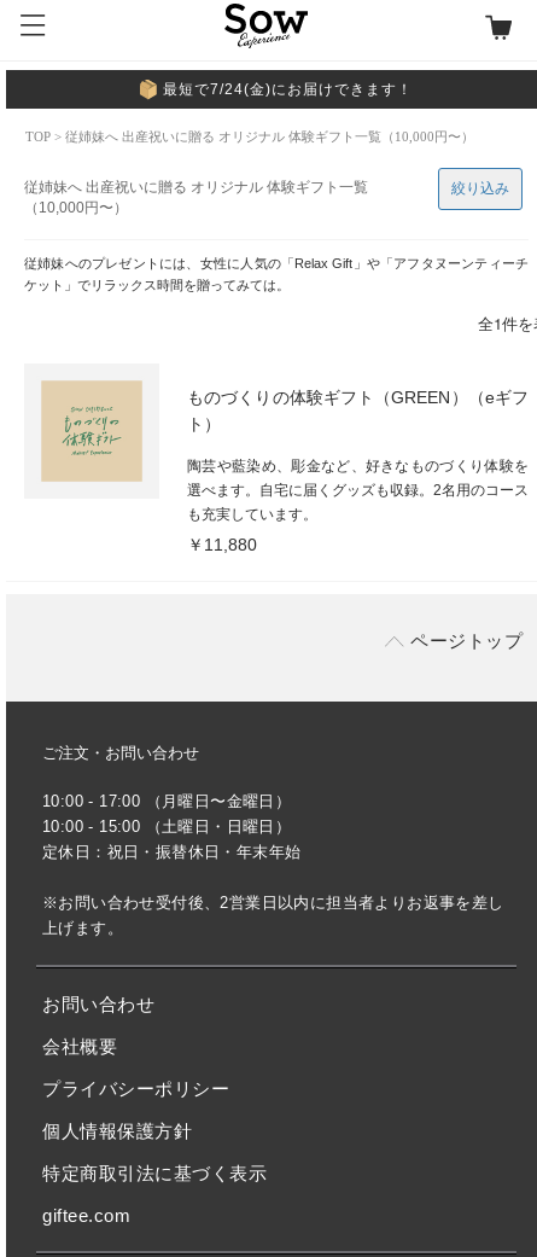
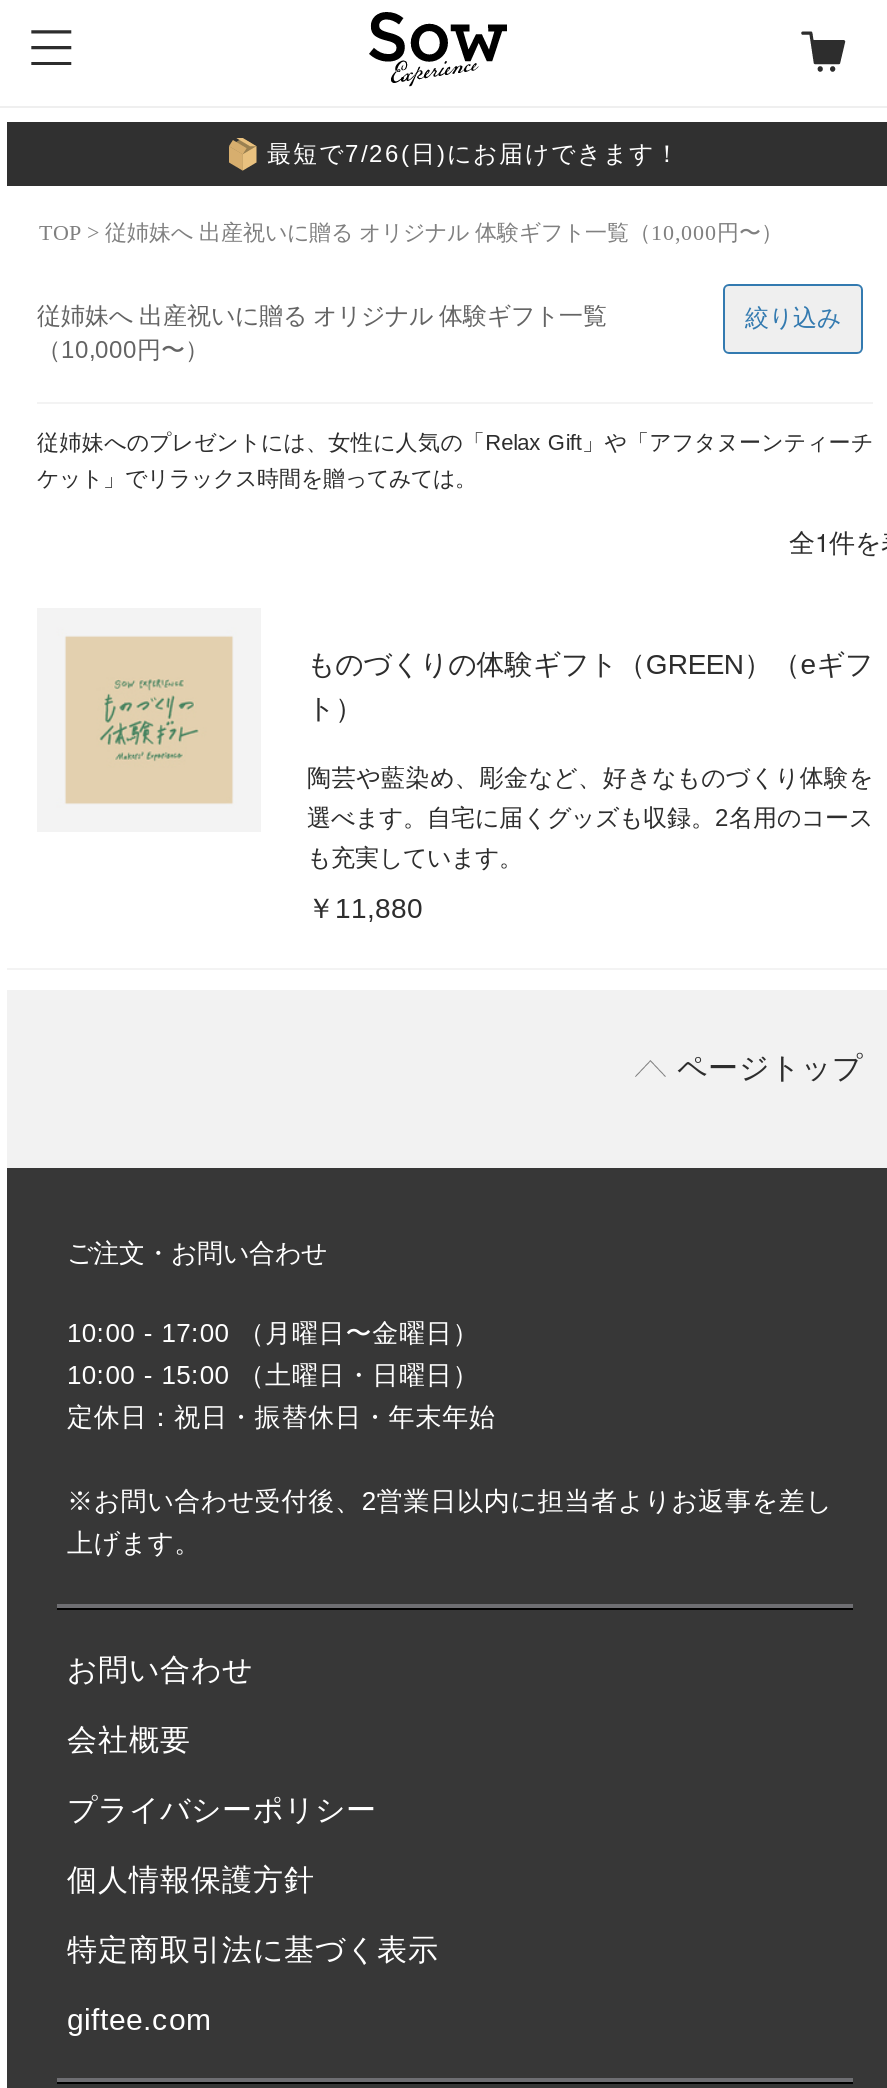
[163,81,413,98] 最短で7/24(金)にお届けできます！ -> [267,140,681,168] 最短で7/26(日)にお届けできます！

